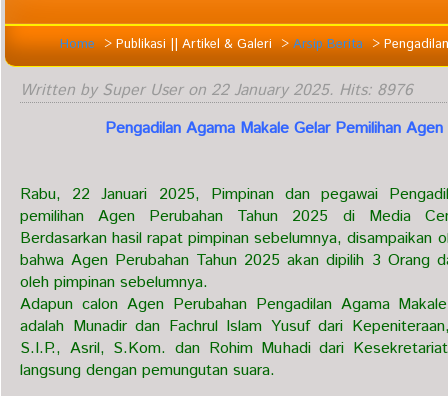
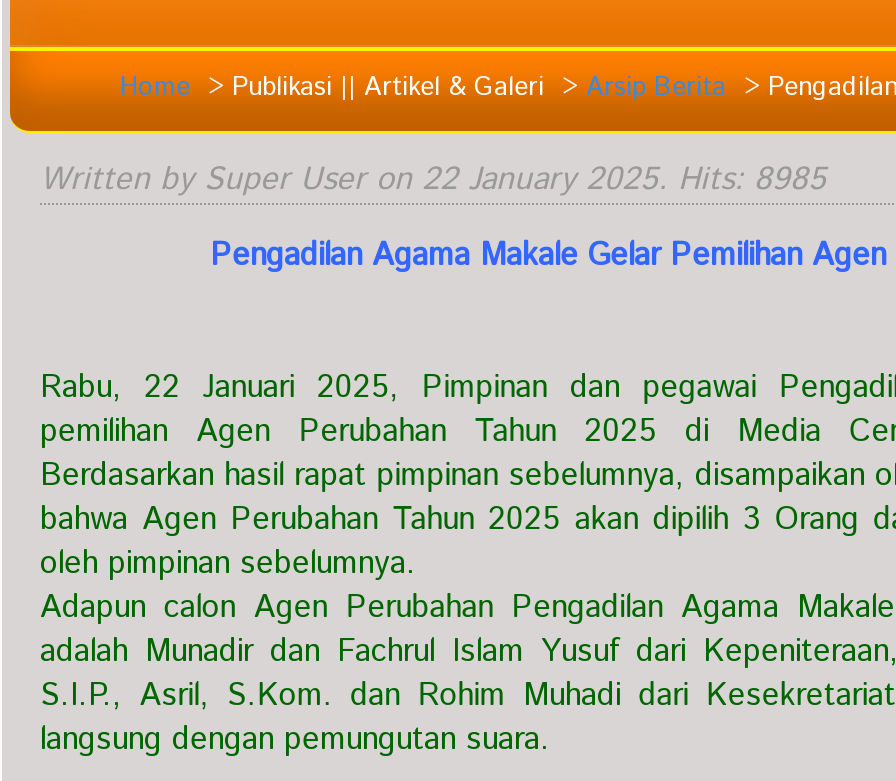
[20,79,413,102] Written by Super User on 22 January 2025. Hits: 8976 -> [40,157,826,203] Written by Super User on 22 January 2025. Hits: 8985

